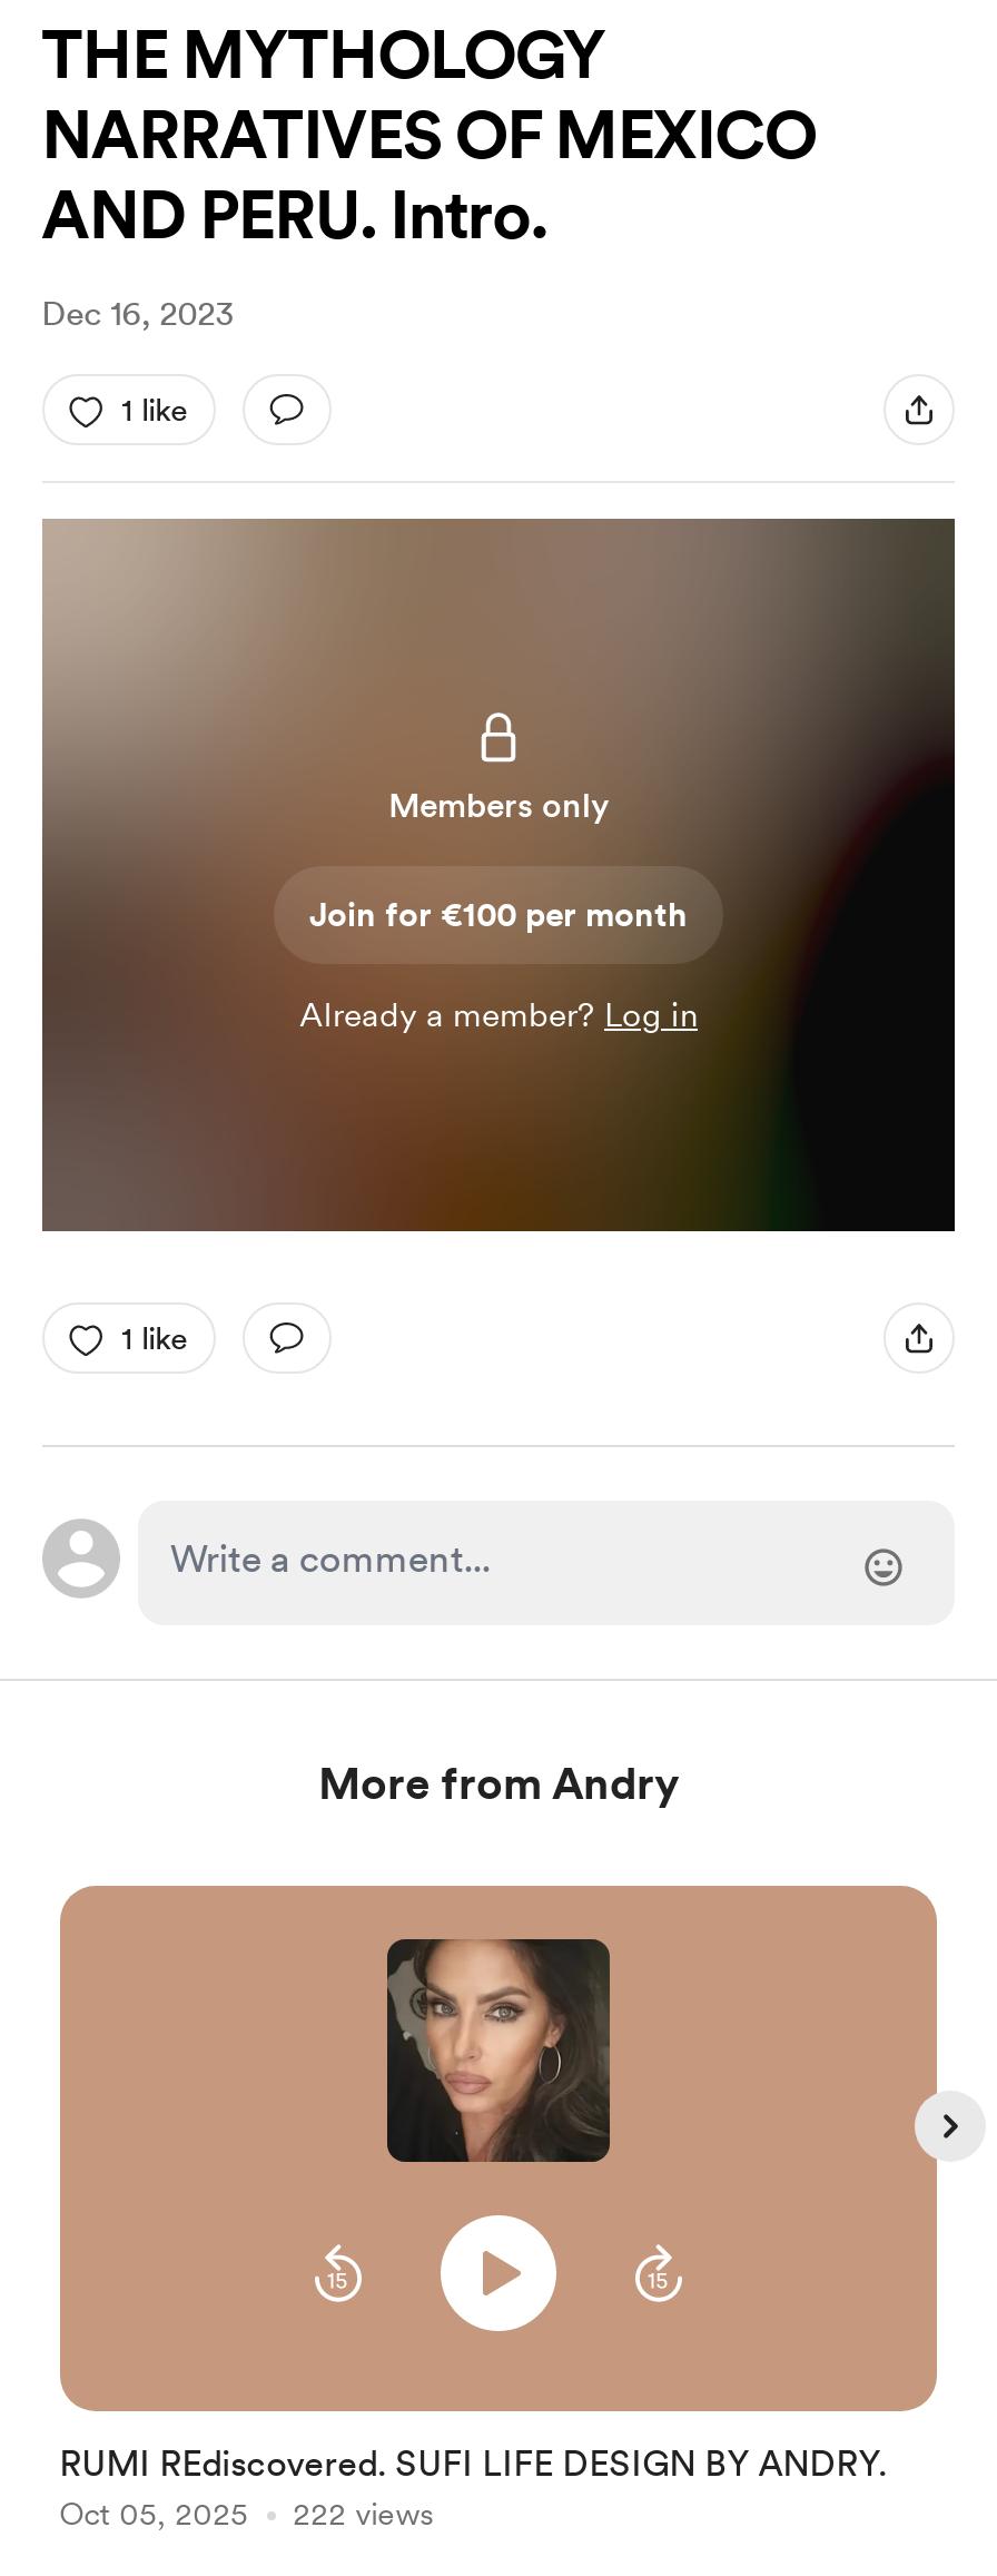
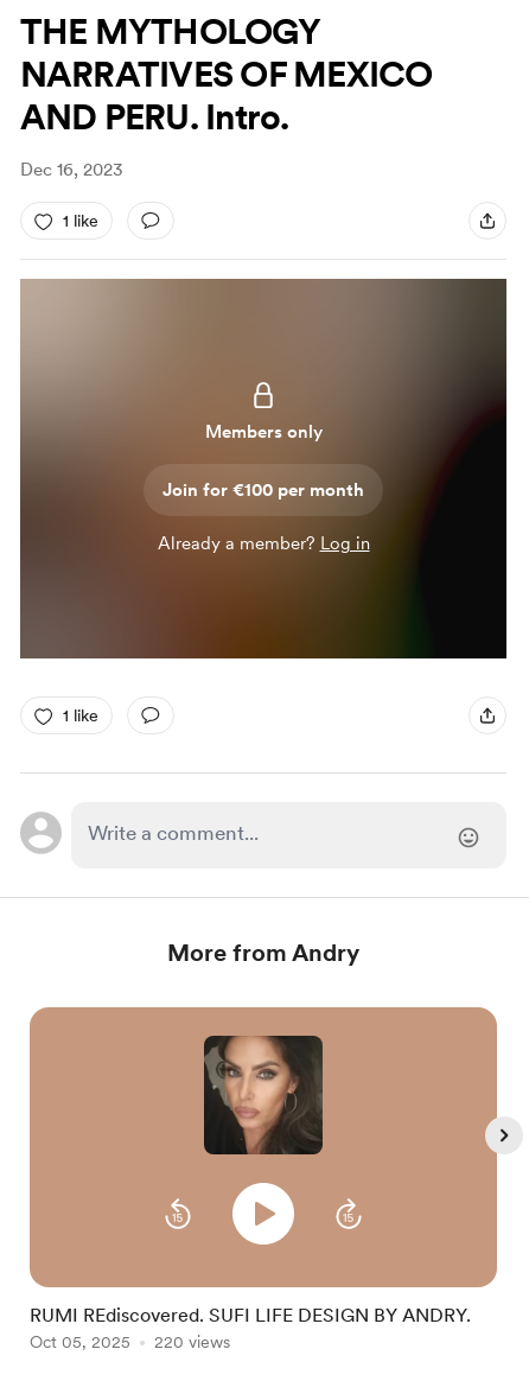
[59,2496,433,2531] Oct 05, 2025 222 views -> [29,1332,230,1351] Oct 05, 2025 220 views

